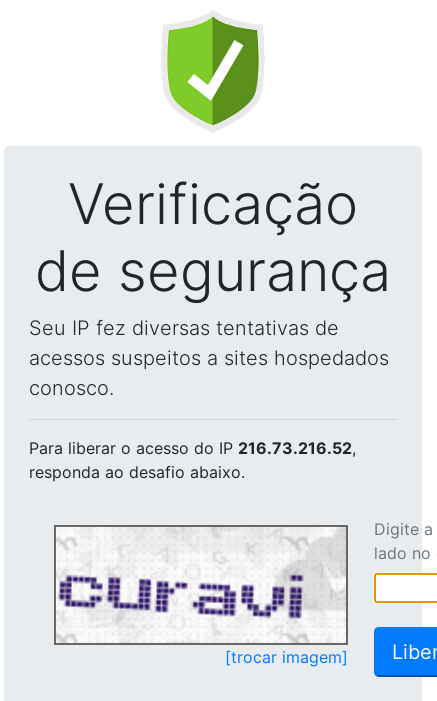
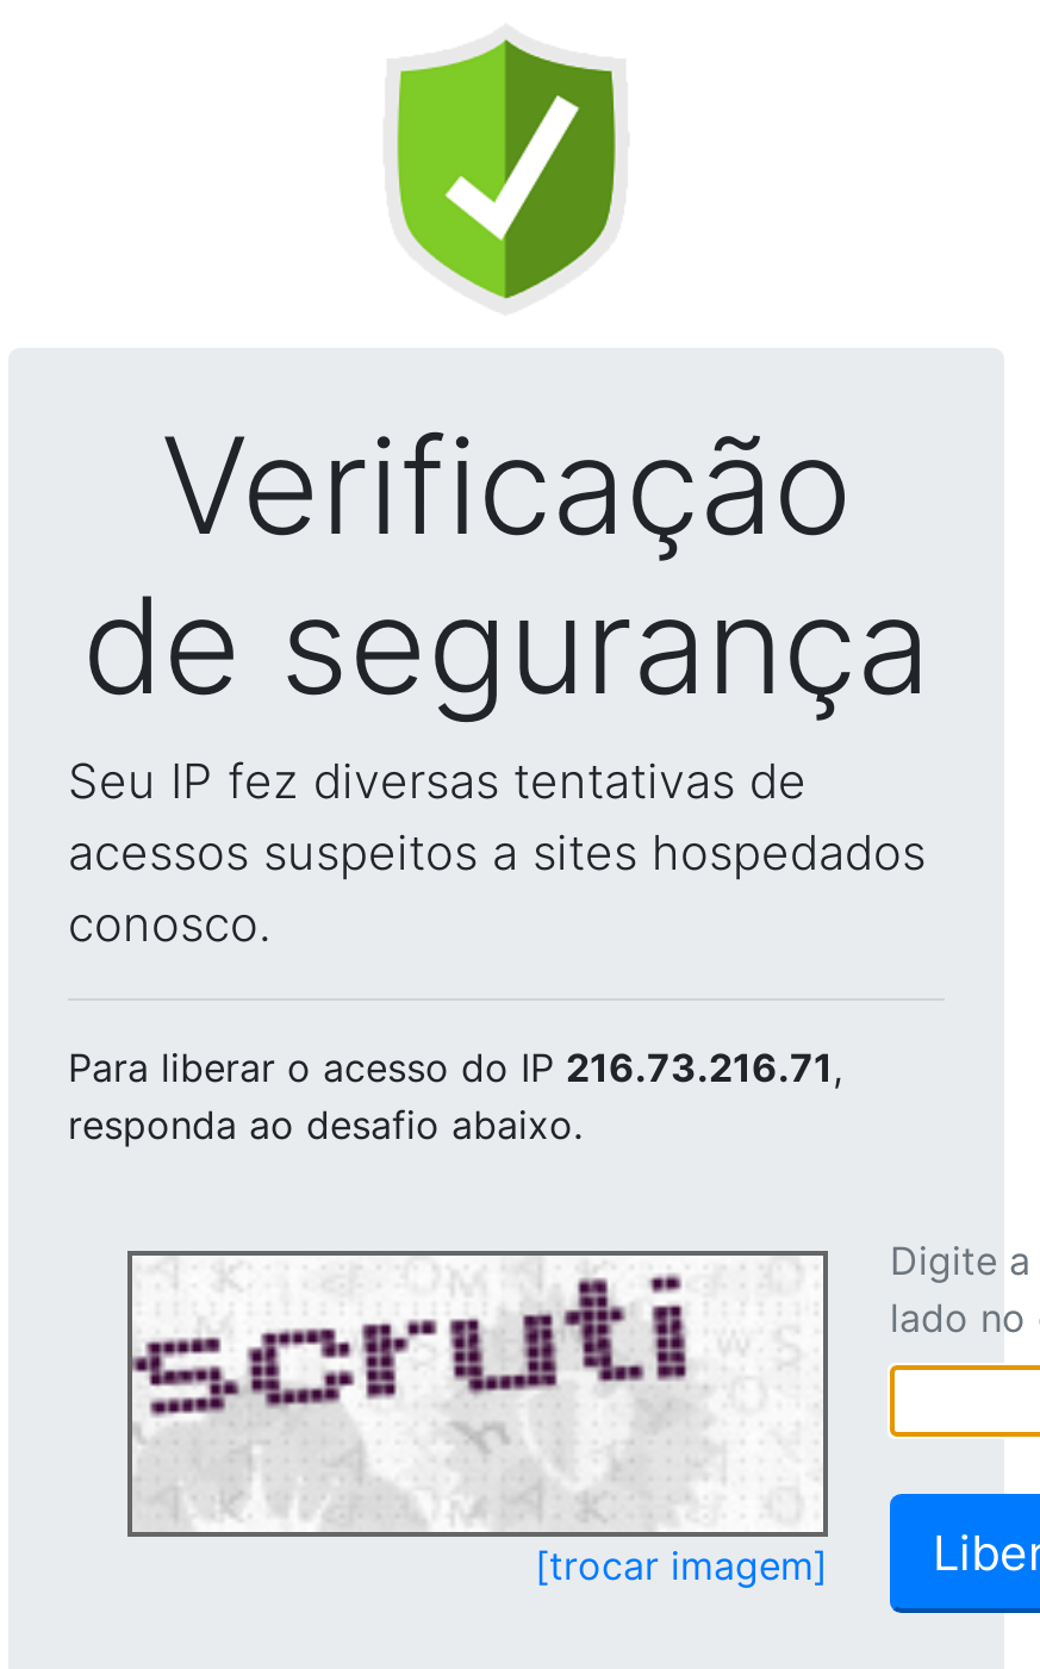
[29,438,356,458] Para liberar o acesso do IP 216.73.216.52, -> [68,1044,842,1091] Para liberar o acesso do IP 216.73.216.71,
[56,530,344,641] [image] -> [130,1260,821,1530] [image]

